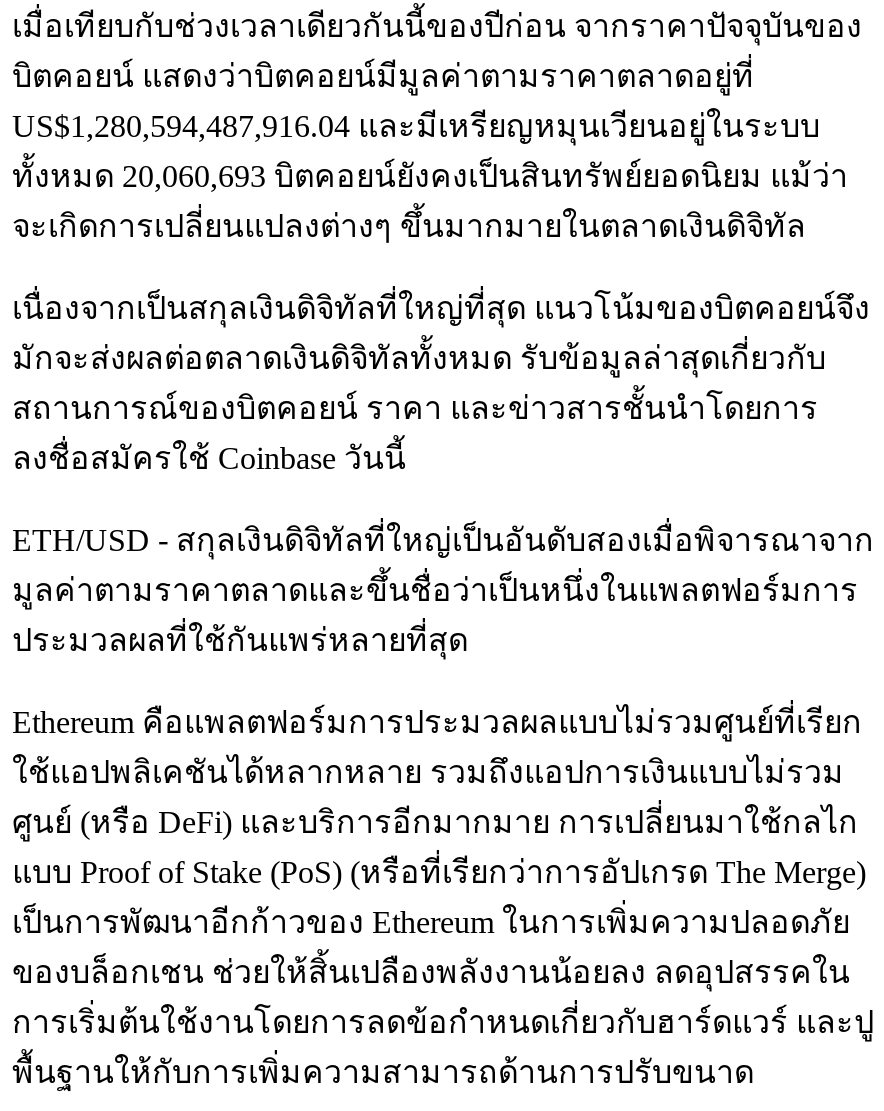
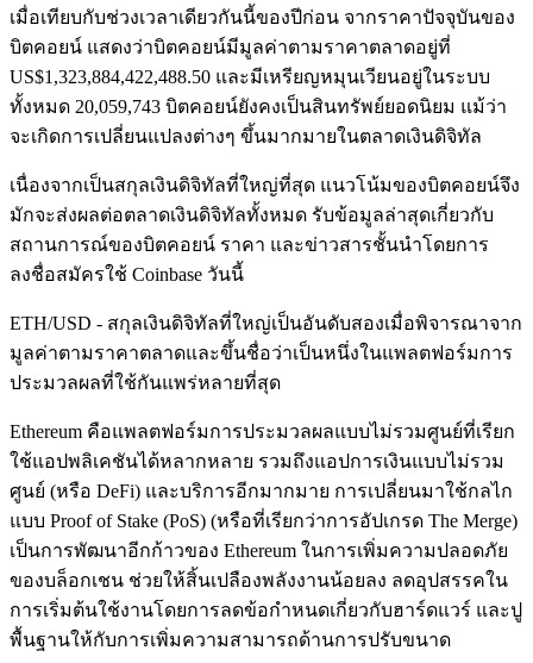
[12,109,820,143] US$1,280,594,487,916.04 และมีเหรียญหมุนเวียนอยู่ในระบบ -> [10,67,490,87] US$1,323,884,422,488.50 และมีเหรียญหมุนเวียนอยู่ในระบบ
[12,159,848,193] ทั้งหมด 20,060,693 บิตคอยน์ยังคงเป็นสินทรัพย์ยอดนิยม แม้ว่า -> [10,96,507,117] ทั้งหมด 20,059,743 บิตคอยน์ยังคงเป็นสินทรัพย์ยอดนิยม แม้ว่า

